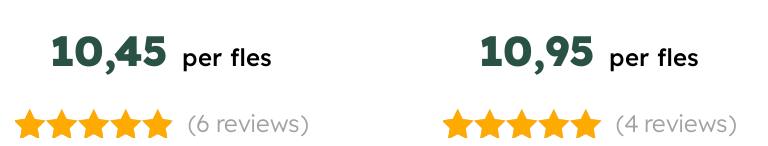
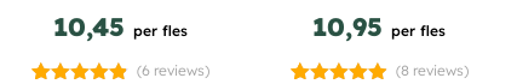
[616,107,736,137] (4 reviews) -> [395,61,468,79] (8 reviews)

